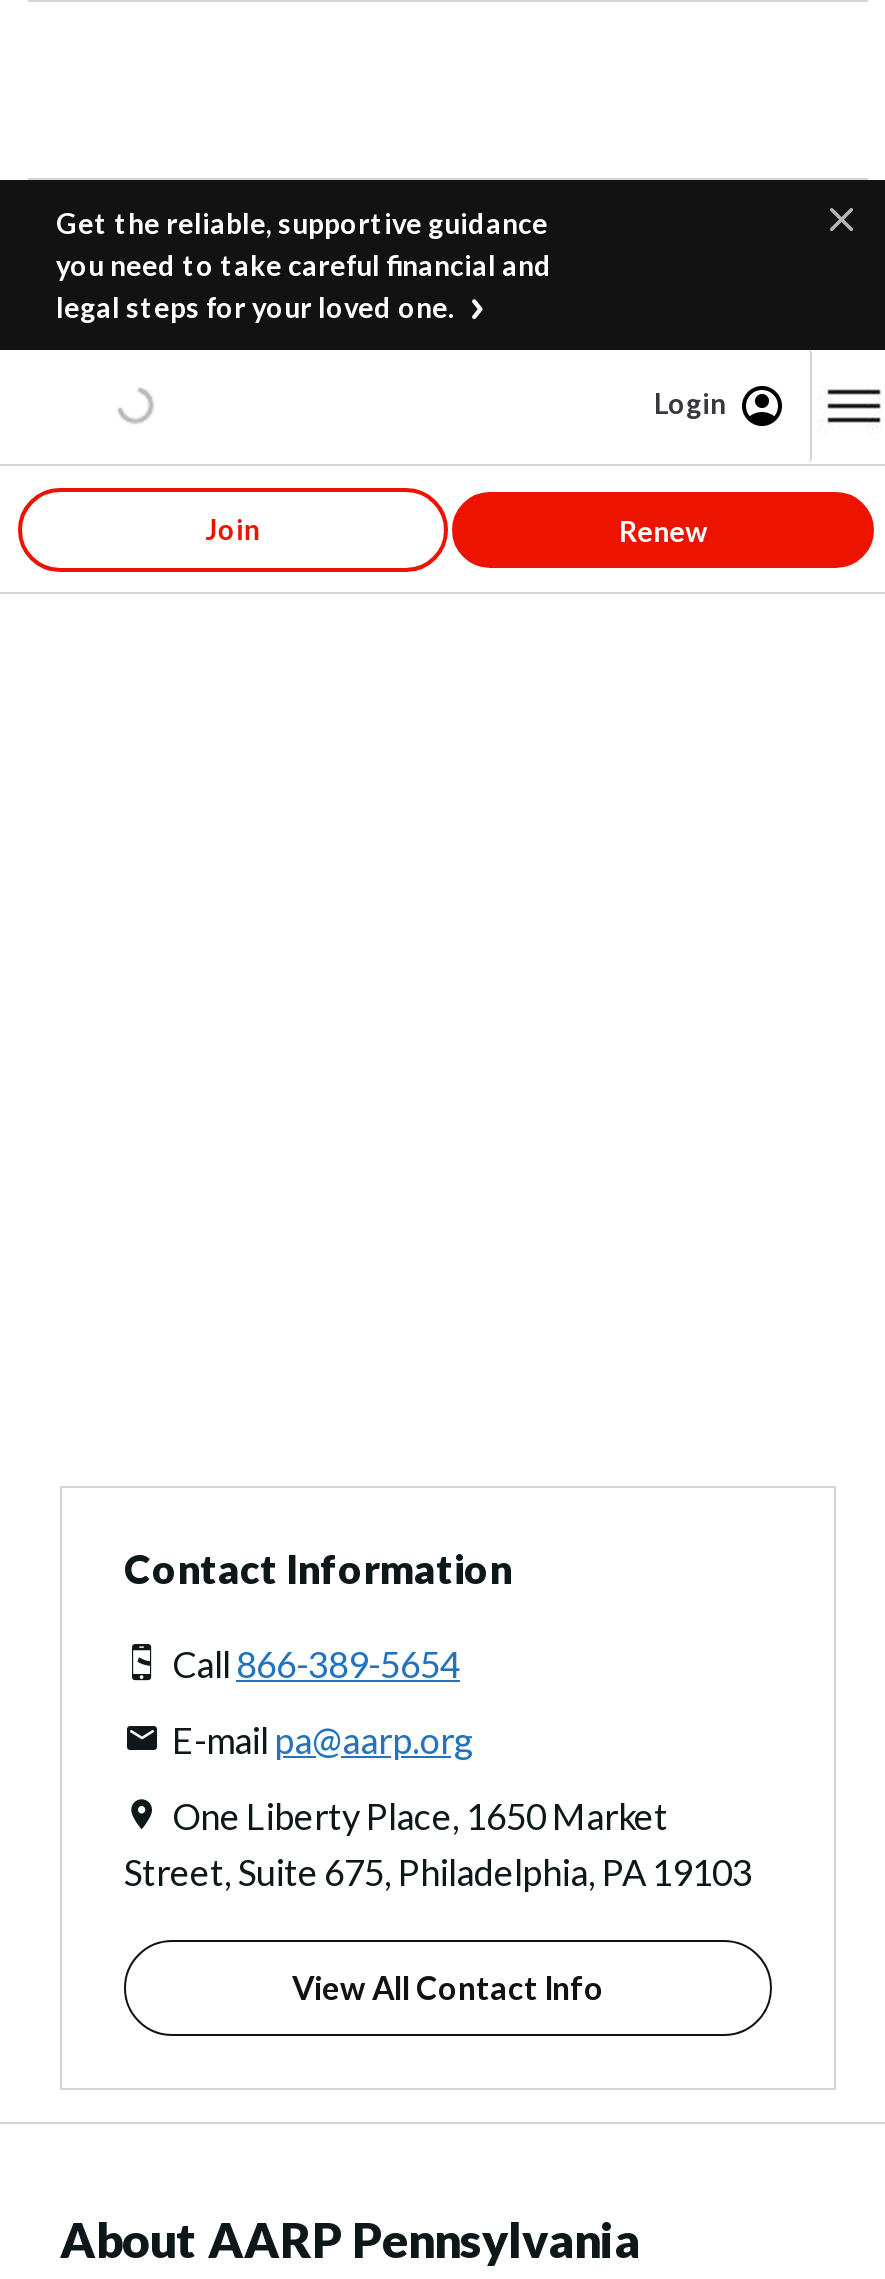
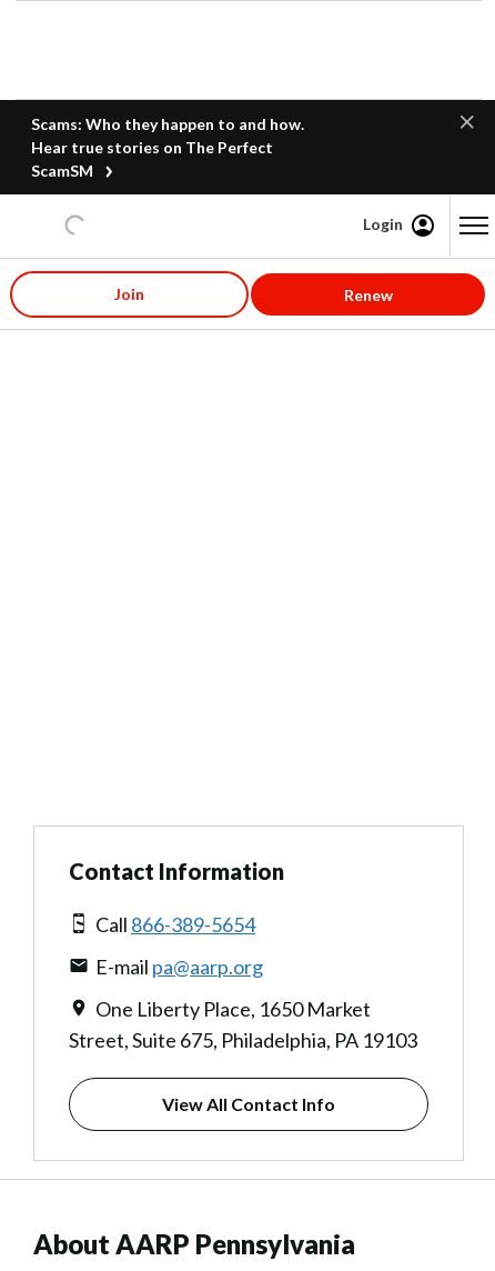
[56,206,552,324] Get the reliable, supportive guidance | you need to take careful financial and | legal steps for your loved one. -> [31,114,304,180] Scams: Who they happen to and how. | Hear true stories on The Perfect | ScamSM

